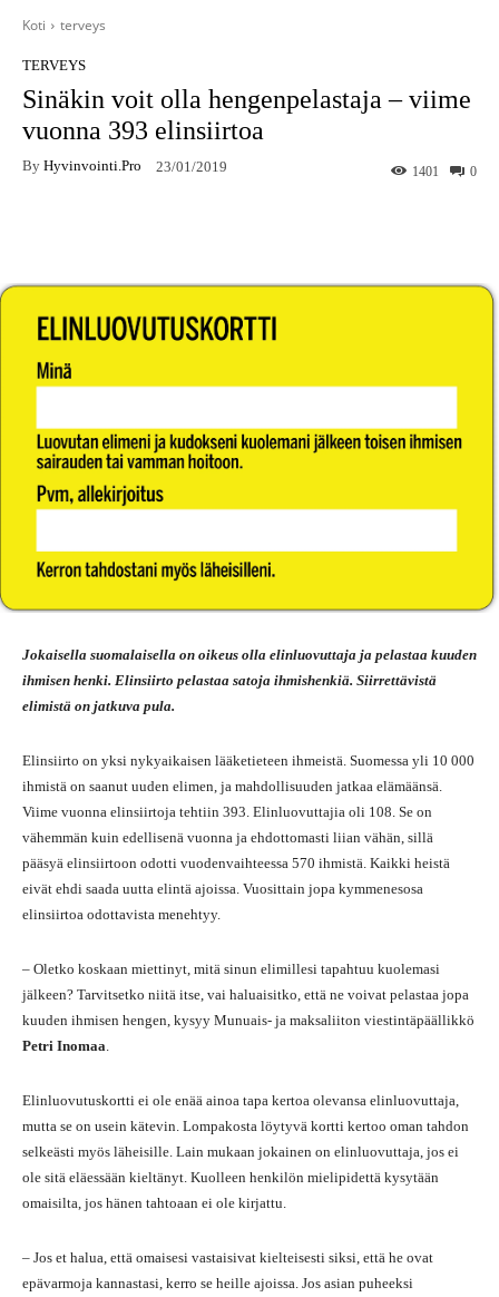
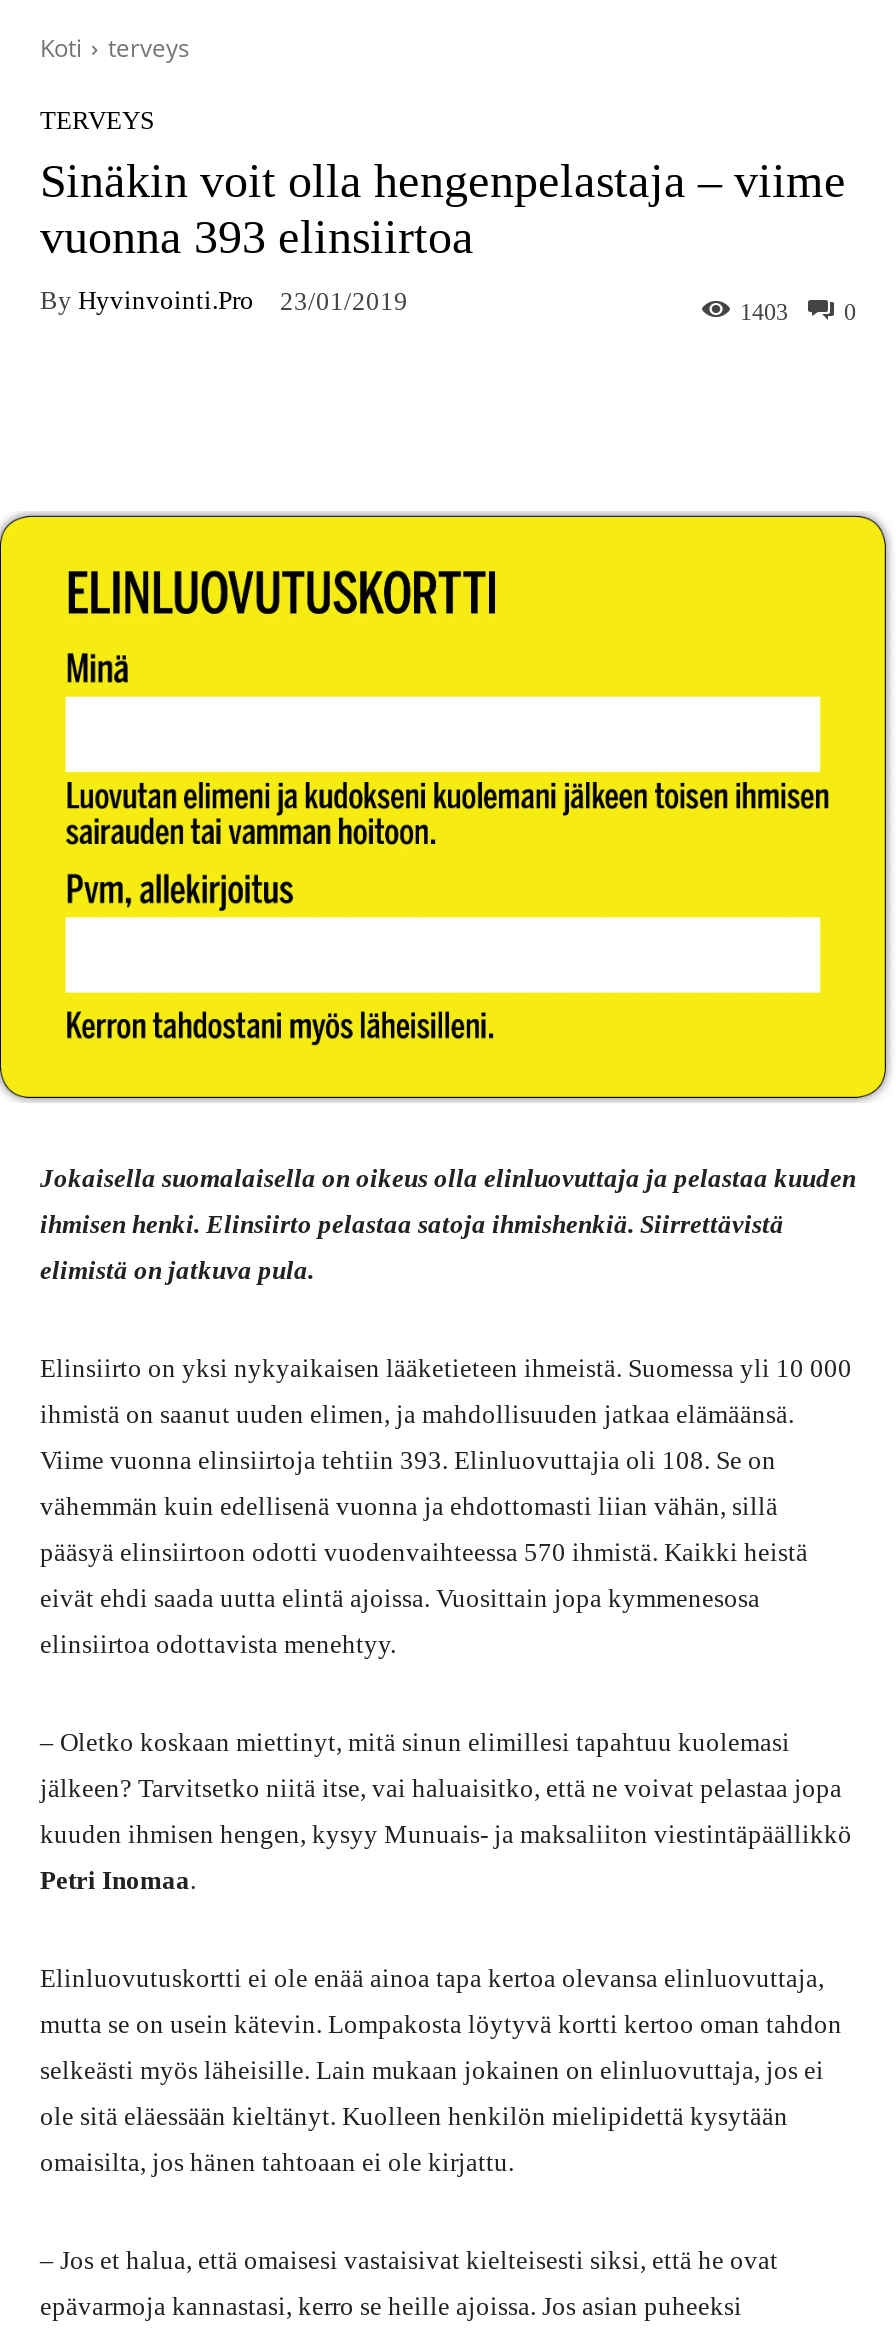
[412,164,477,180] 1401 0 -> [740,297,856,325] 1403 0

